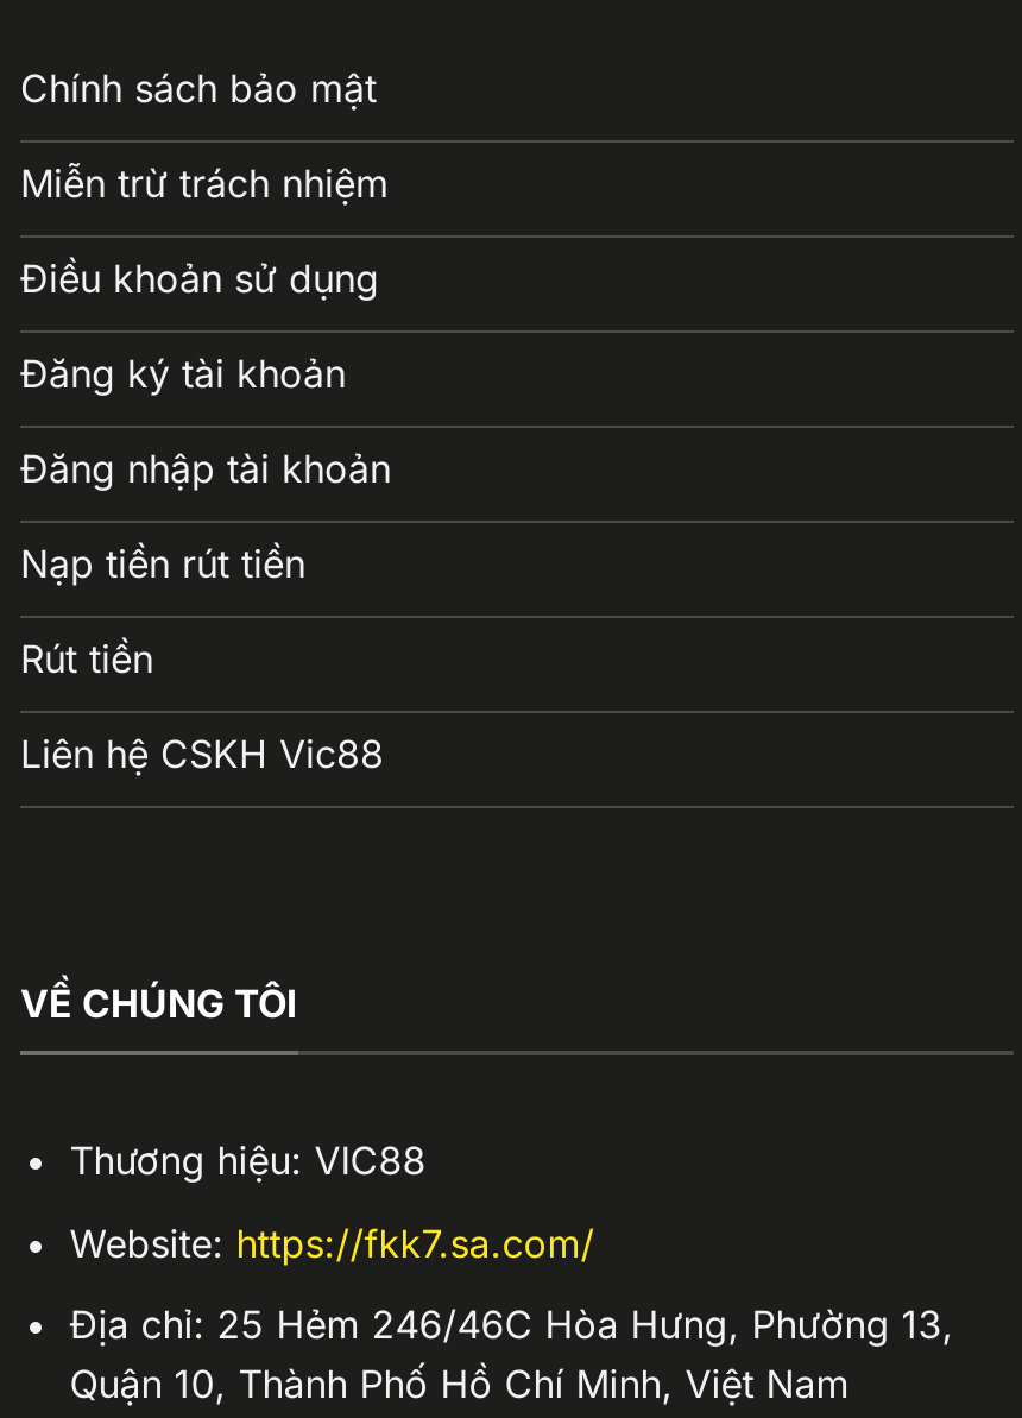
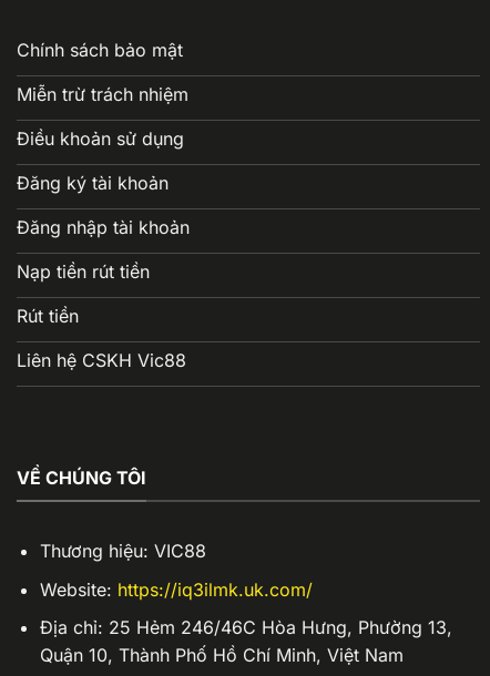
[70,1219,595,1266] Website: https://fkk7.sa.com/ -> [40,578,312,600] Website: https://iq3ilmk.uk.com/

